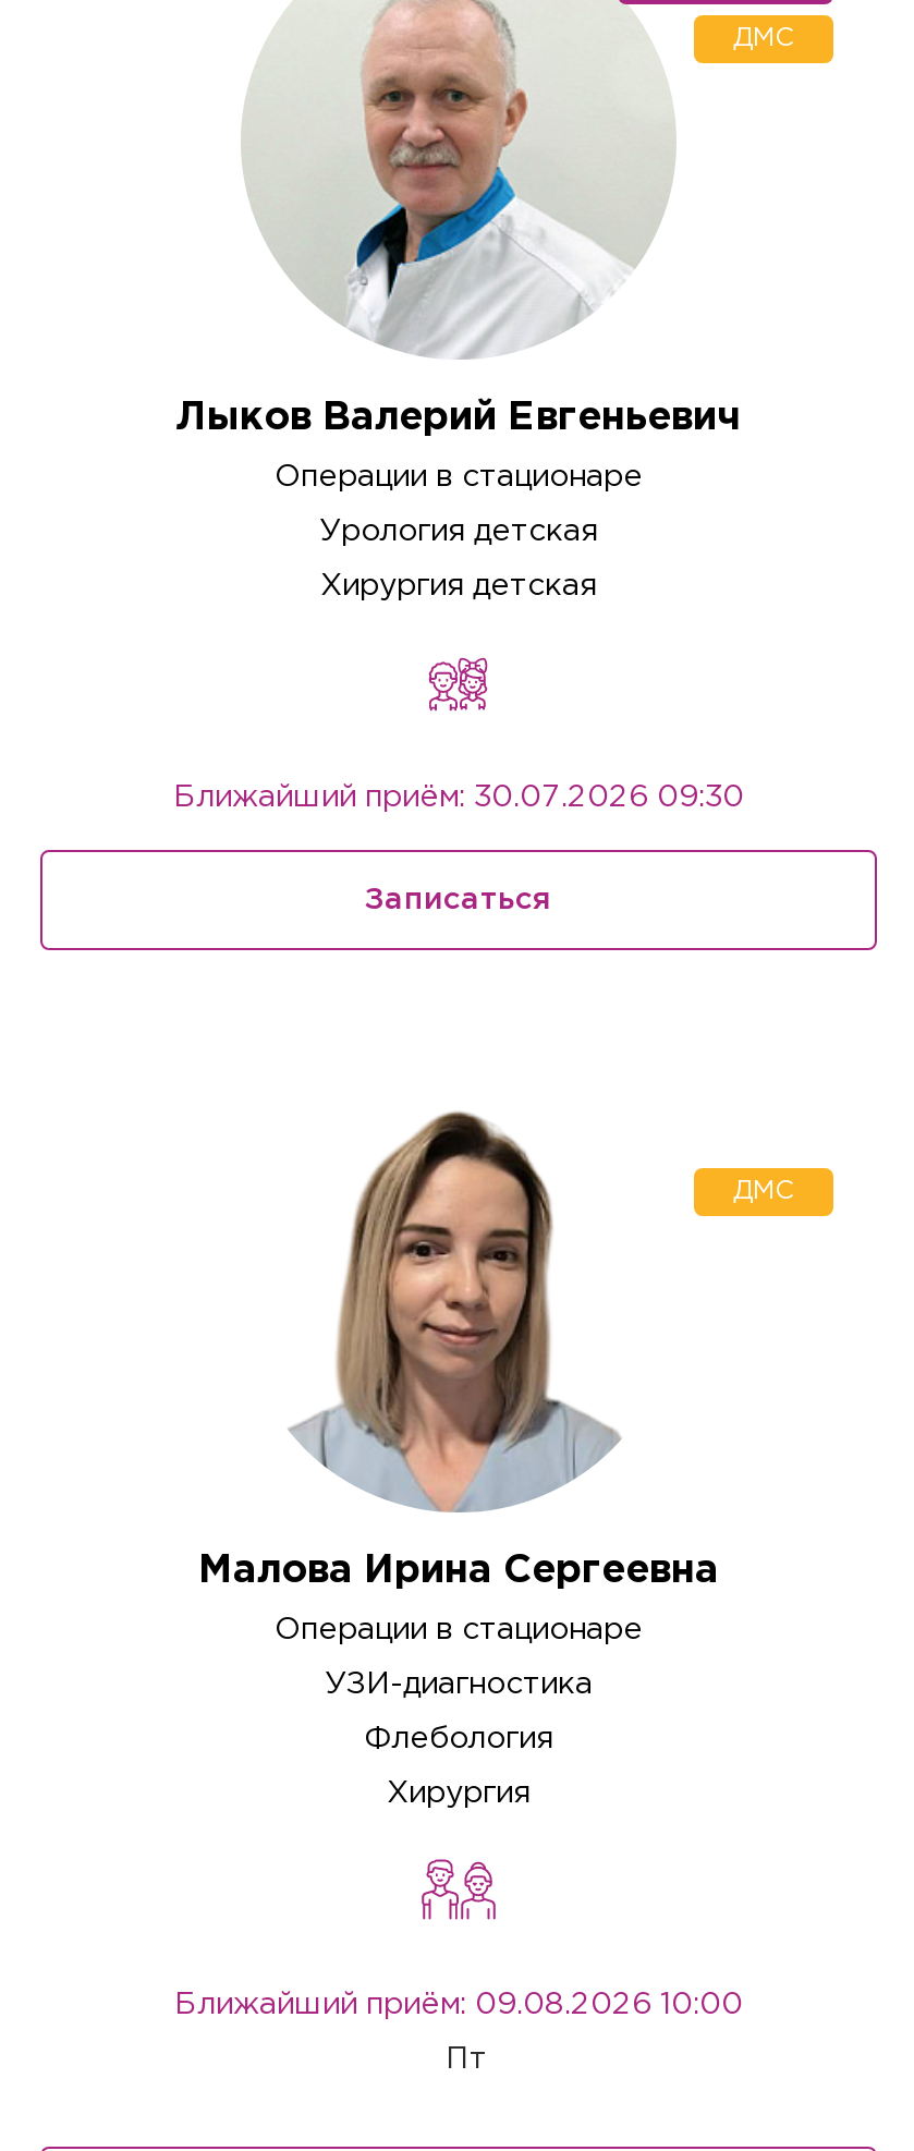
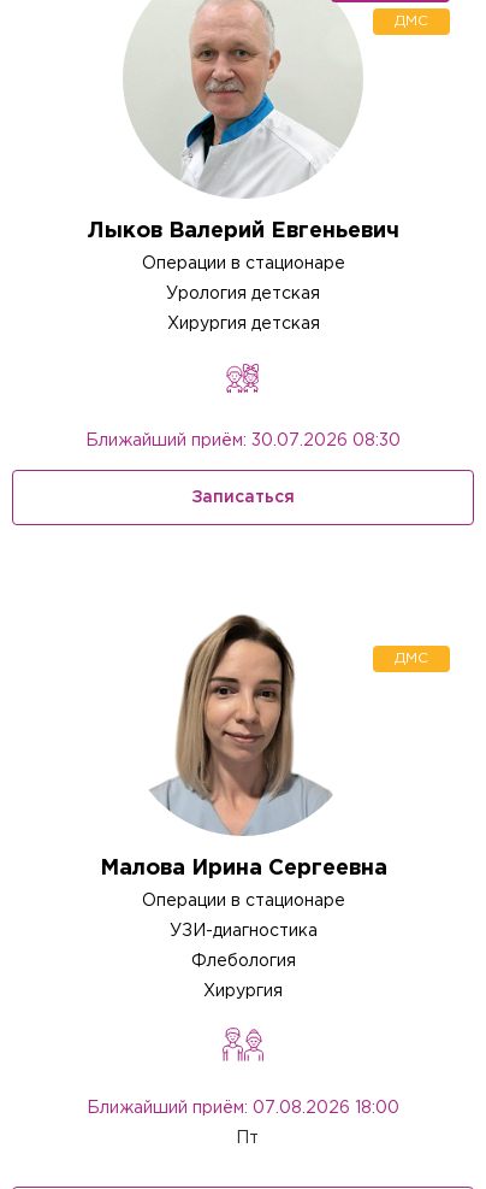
[173,785,744,812] Ближайший приём: 30.07.2026 09:30 -> [85,434,401,449] Ближайший приём: 30.07.2026 08:30
[174,1993,743,2019] Ближайший приём: 09.08.2026 10:00 -> [87,1102,399,1116] Ближайший приём: 07.08.2026 18:00

